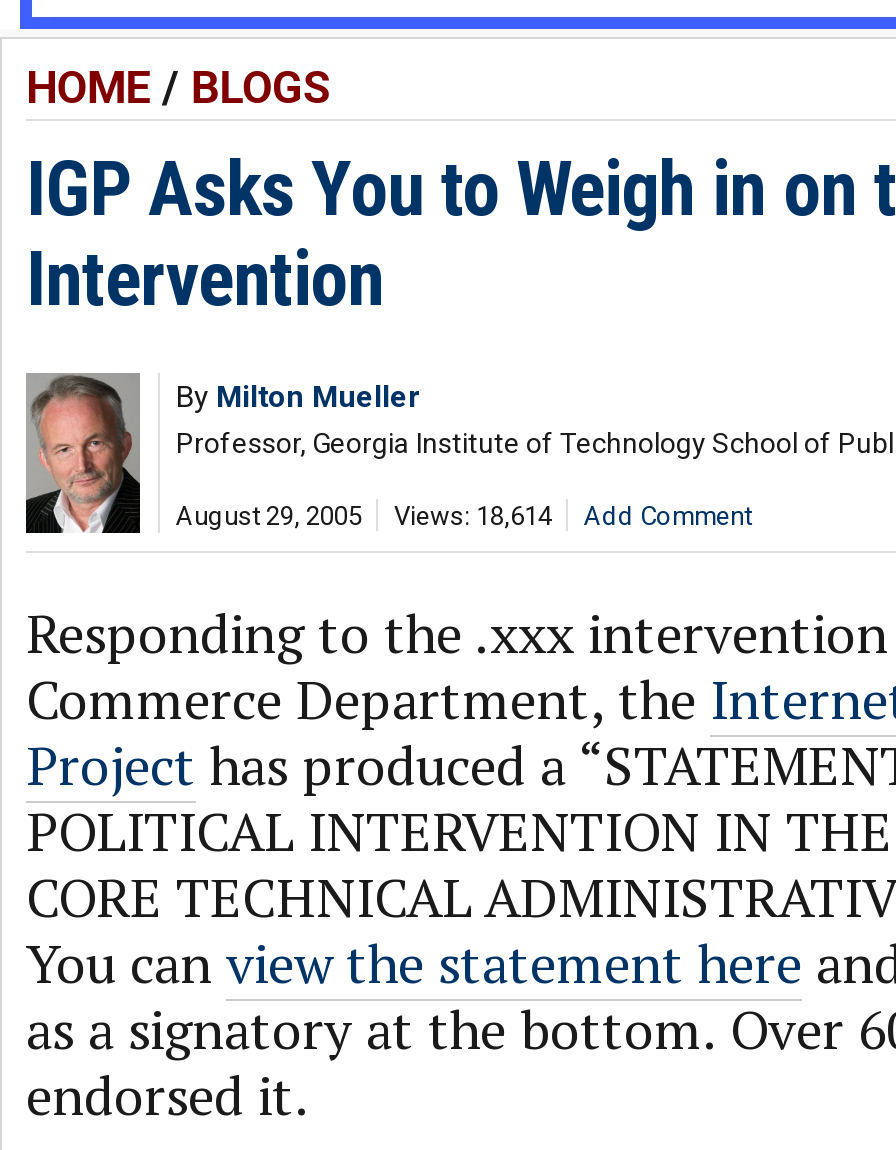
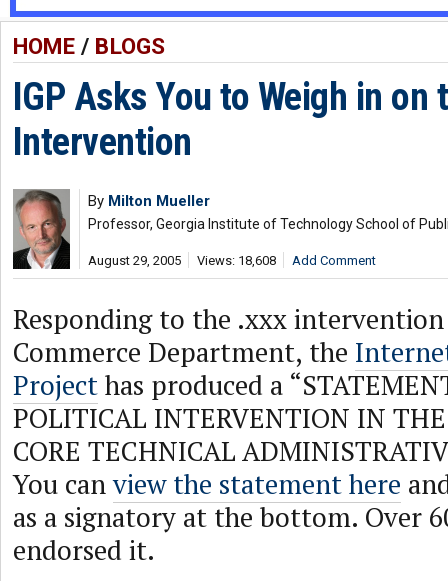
[176,501,752,531] August 29, 2005 Views: 18,614 Add Comment -> [88,253,376,268] August 29, 2005 Views: 18,608 Add Comment

